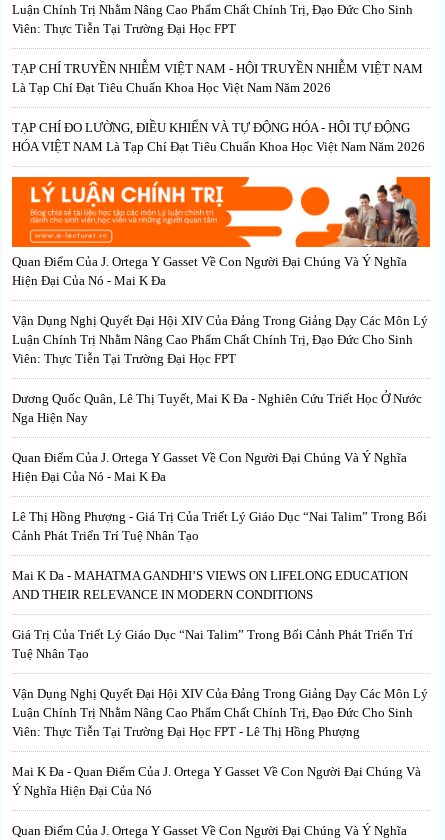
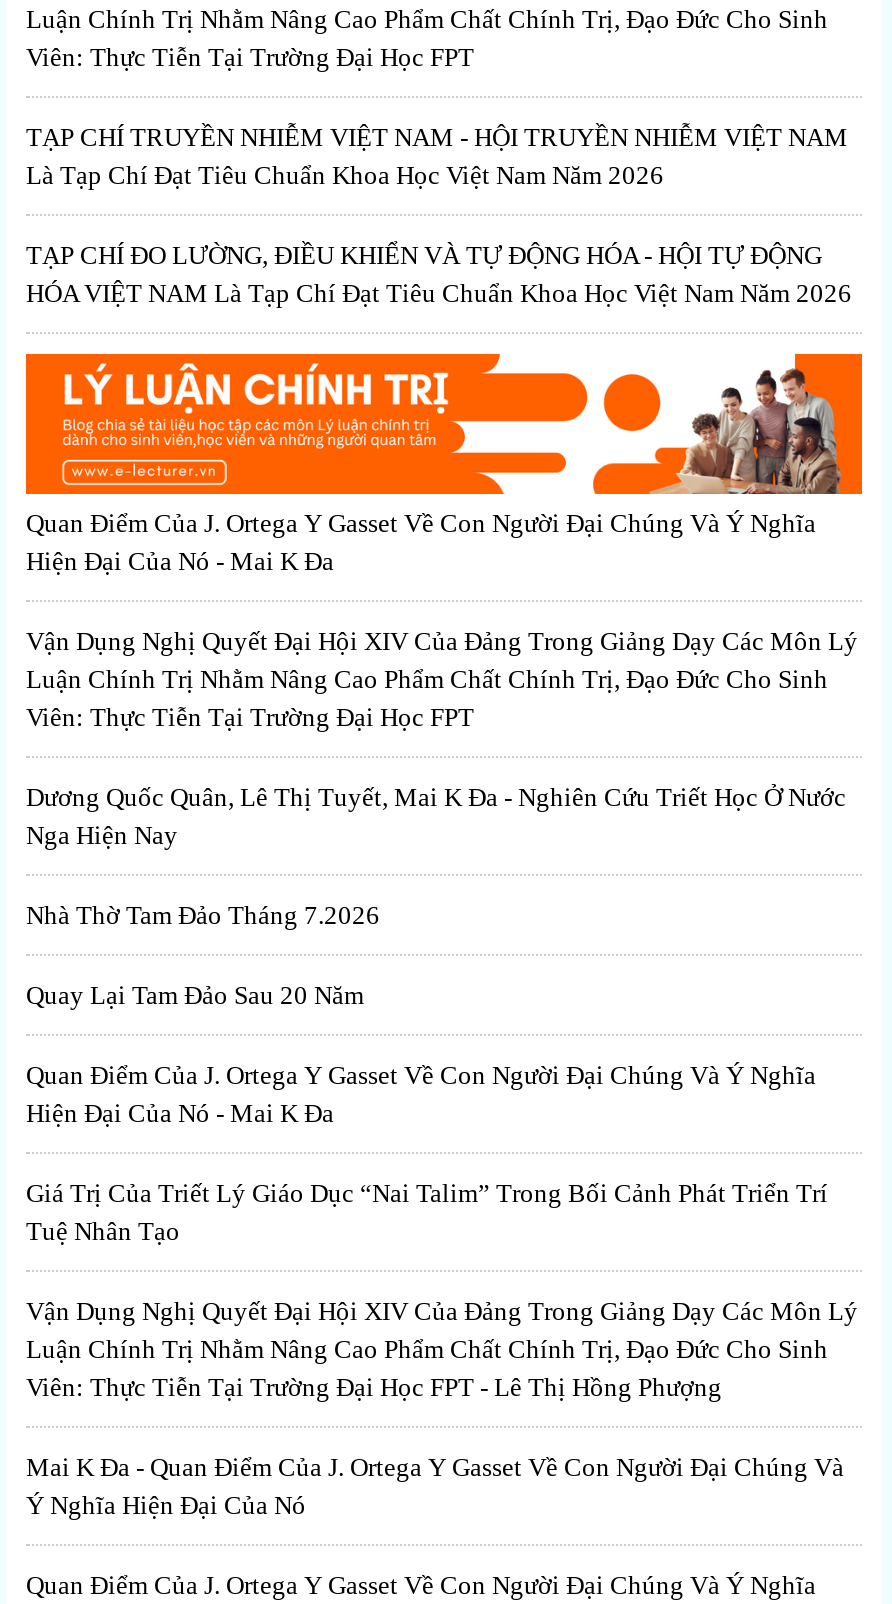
none -> [26,900,380,1010] Nhà Thờ Tam Đảo Tháng 7.2026 | Quay Lại Tam Đảo Sau 20 Năm
moved [12,450,407,484] -> [26,1060,816,1128]: Quan Điểm Của J. Ortega Y Gasset Về Con Người Đại Chúng Và Ý Nghĩa | Hiện Đại Của Nó - Mai K Đa
[12,509,427,602] Lê Thị Hồng Phượng - Giá Trị Của Triết Lý Giáo Dục “Nai Talim” Trong Bối | Cảnh Phát Triển Trí Tuệ Nhân Tạo | Mai K Da - MAHATMA GANDHI’S VIEWS ON LIFELONG EDUCATION | AND THEIR RELEVANCE IN MODERN CONDITIONS -> none

